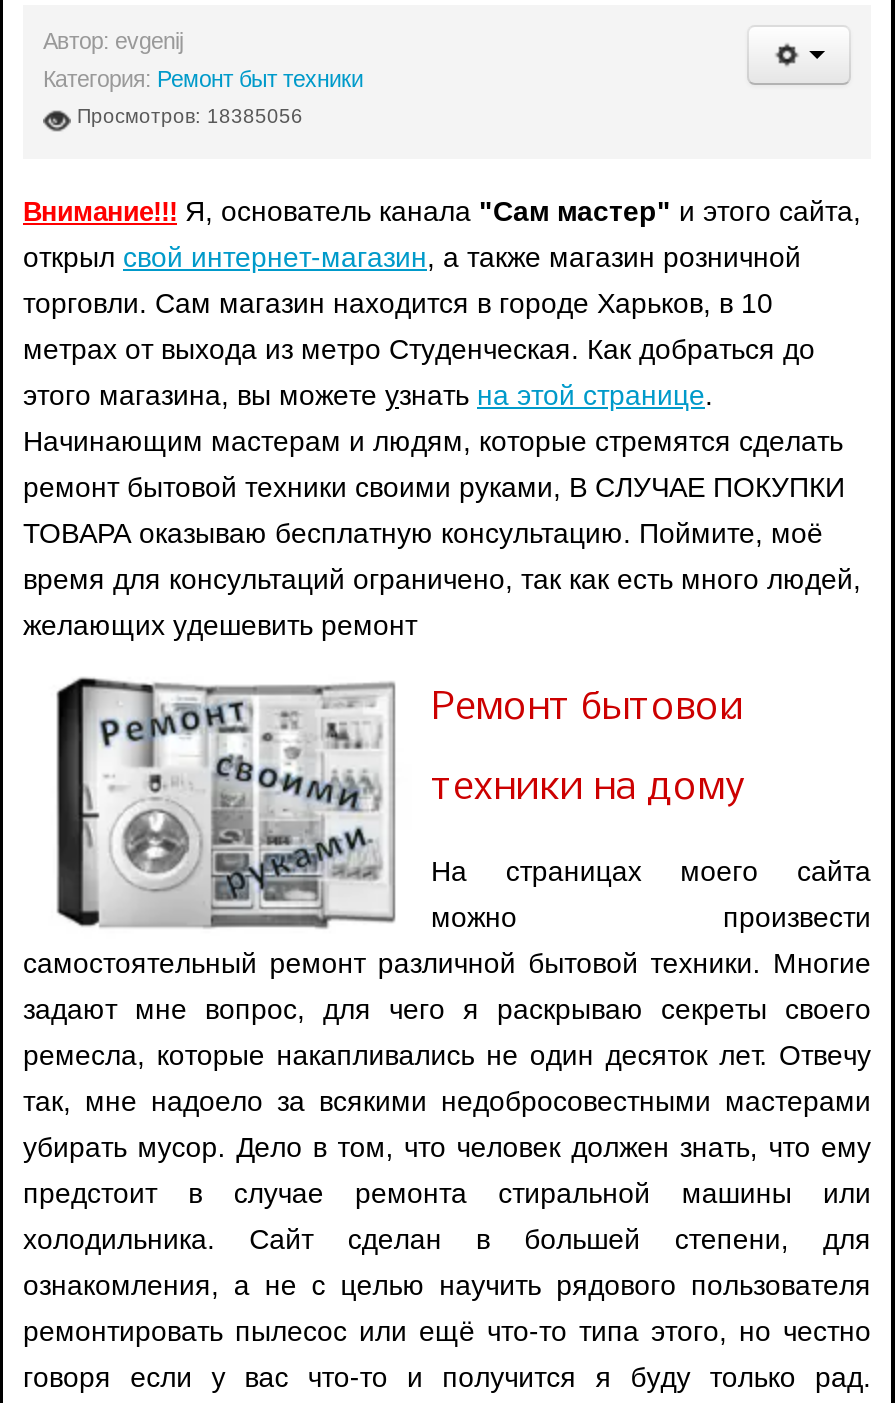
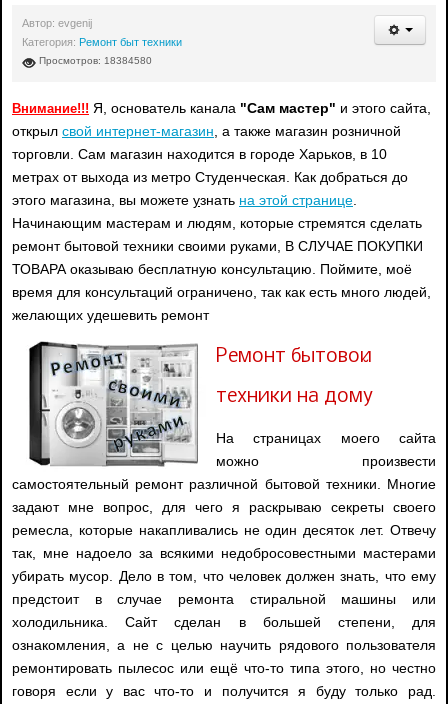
[77,106,303,128] Просмотров: 18385056 -> [39,55,152,66] Просмотров: 18384580

